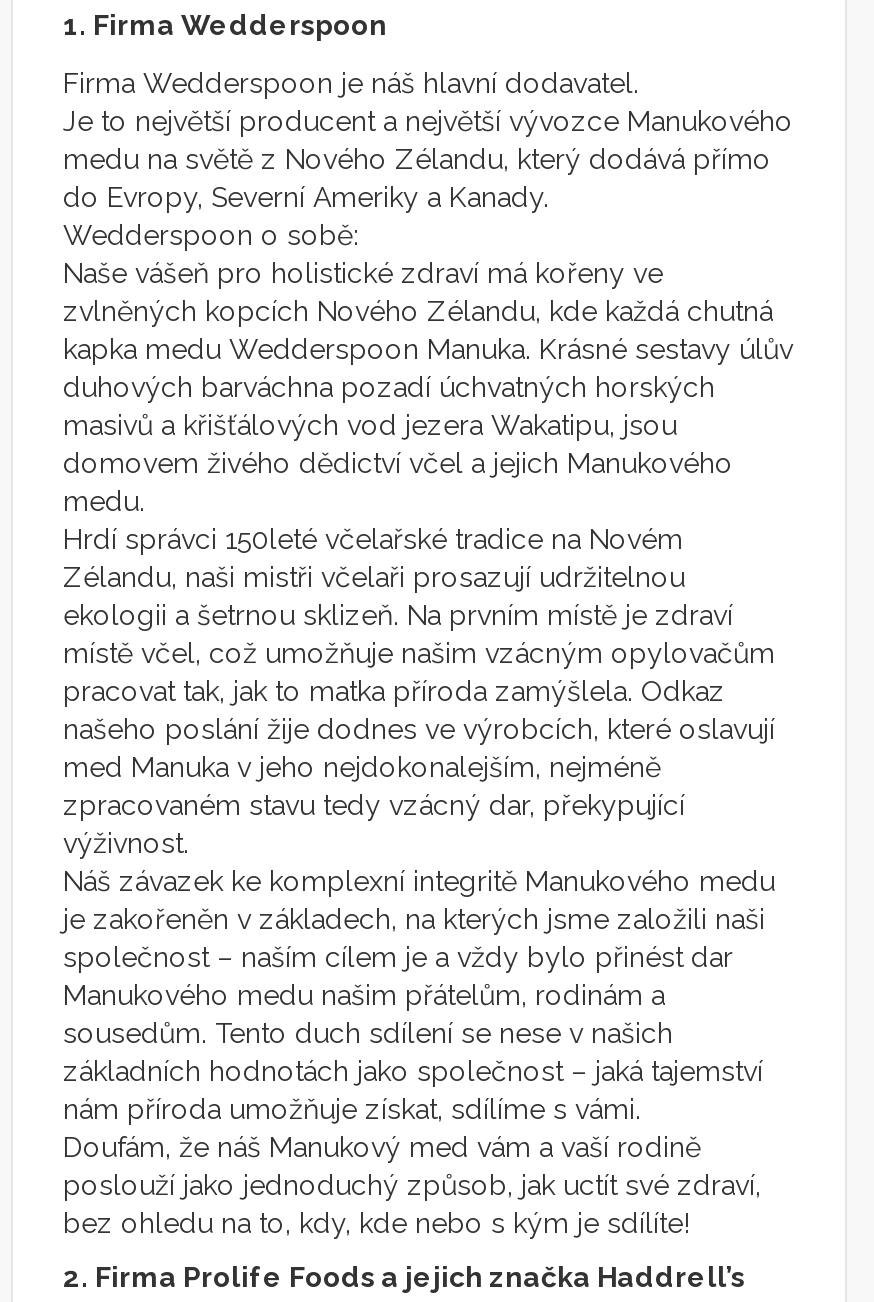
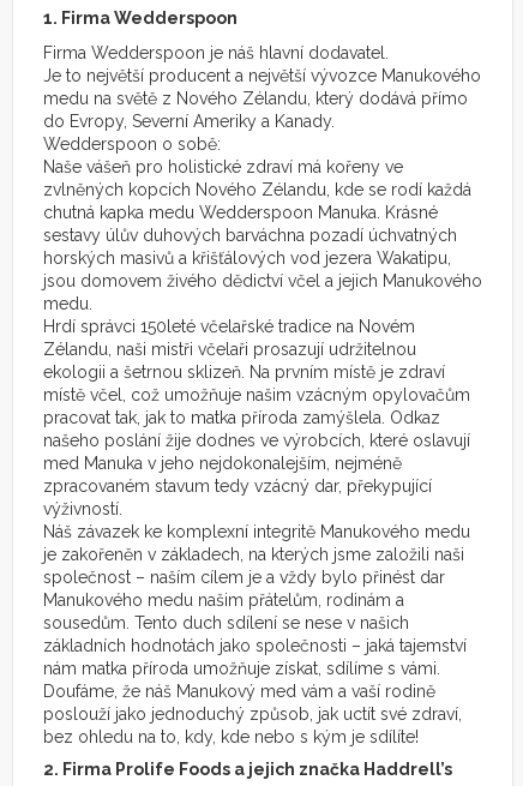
[63,294,793,478] zvlněných kopcích Nového Zélandu, kde každá chutná | kapka medu Wedderspoon Manuka. Krásné sestavy úlův | duhových barváchna pozadí úchvatných horských | masivů a křišťálových vod jezera Wakatipu, jsou | domovem živého dědictví včel a jejich Manukového -> [43,180,482,290] zvlněných kopcích Nového Zélandu, kde se rodí každá | chutná kapka medu Wedderspoon Manuka. Krásné | sestavy úlův duhových barváchna pozadí úchvatných | horských masivů a křišťálových vod jezera Wakatipu, | jsou domovem živého dědictví včel a jejich Manukového
[63,788,685,858] zpracovaném stavu tedy vzácný dar, překypující | výživnost. -> [43,476,432,518] zpracovaném stavum tedy vzácný dar, překypující | výživností.
[63,1054,763,1162] základních hodnotách jako společnost – jaká tajemství | nám příroda umožňuje získat, sdílíme s vámi. | Doufám, že náš Manukový med vám a vaší rodině -> [43,636,467,700] základních hodnotách jako společnosti – jaká tajemství | nám matka příroda umožňuje získat, sdílíme s vámi. | Doufáme, že náš Manukový med vám a vaší rodině

